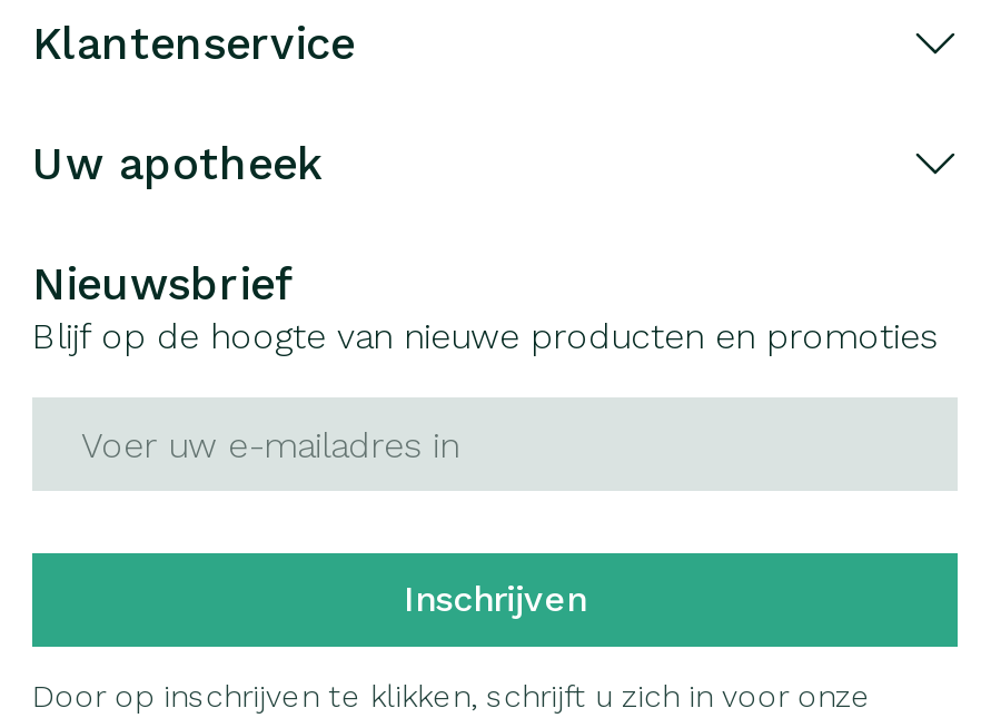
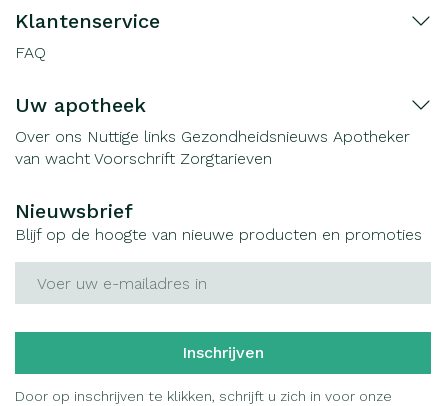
none -> [15,43,46,62] FAQ
none -> [15,127,410,168] Over ons Nuttige links Gezondheidsnieuws Apotheker | van wacht Voorschrift Zorgtarieven

